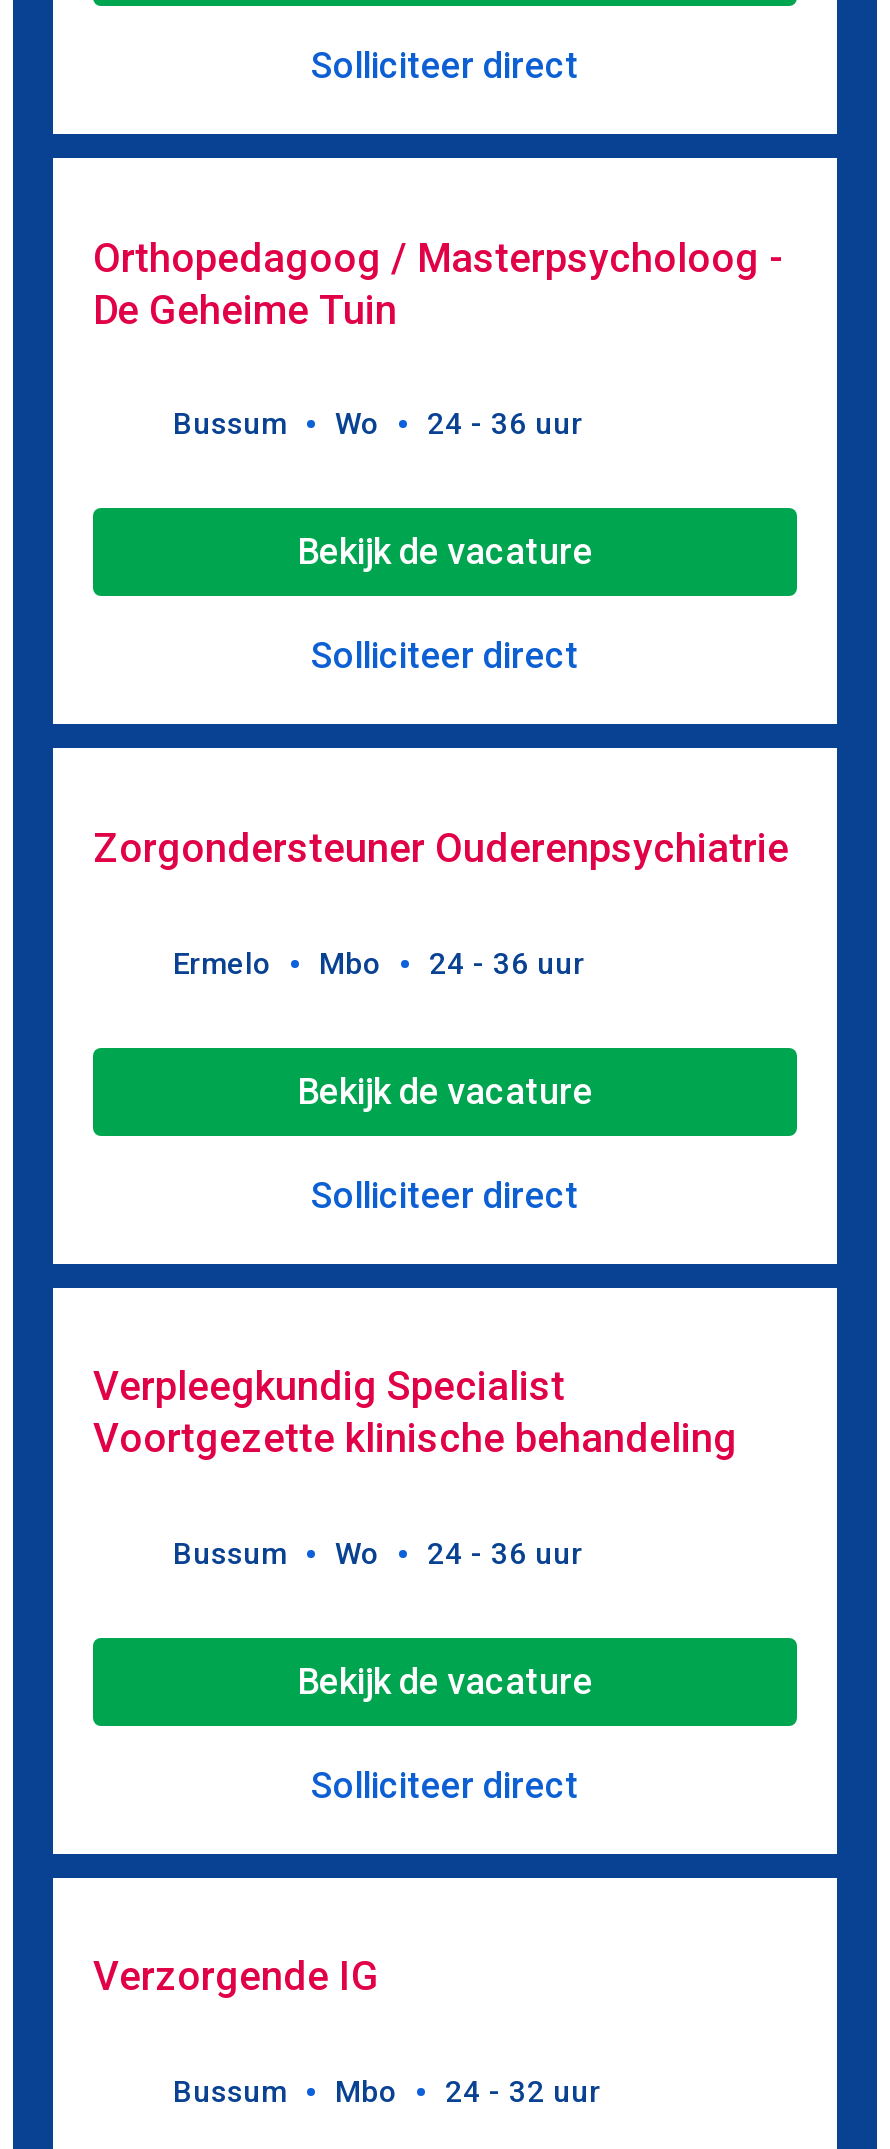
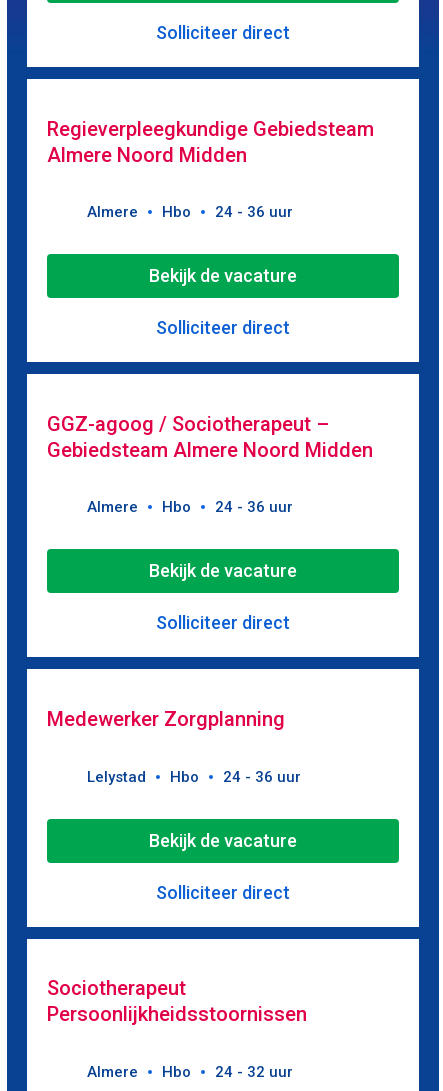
[93,233,783,333] Orthopedagoog / Masterpsycholoog - | De Geheime Tuin -> [47,116,374,166] Regieverpleegkundige Gebiedsteam | Almere Noord Midden
[173,406,379,442] Bussum | Wo -> [87,203,191,221] Almere | Hbo
[93,823,789,871] Zorgondersteuner Ouderenpsychiatrie -> [47,412,373,462] GGZ-agoog / Sociotherapeut – | Gebiedsteam Almere Noord Midden
[173,945,381,981] Ermelo | Mbo -> [87,498,191,516] Almere | Hbo
[93,1362,737,1462] Verpleegkundig Specialist | Voortgezette klinische behandeling -> [47,707,285,731] Medewerker Zorgplanning
[173,1535,379,1571] Bussum | Wo -> [87,767,199,785] Lelystad | Hbo
[93,1952,379,2000] Verzorgende IG -> [47,976,307,1026] Sociotherapeut | Persoonlijkheidsstoornissen
[173,2073,397,2109] Bussum | Mbo -> [87,1063,191,1081] Almere | Hbo

